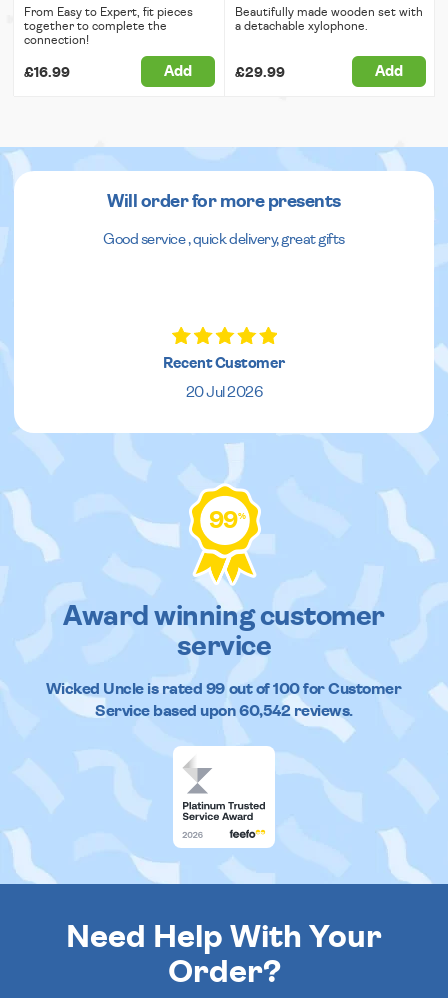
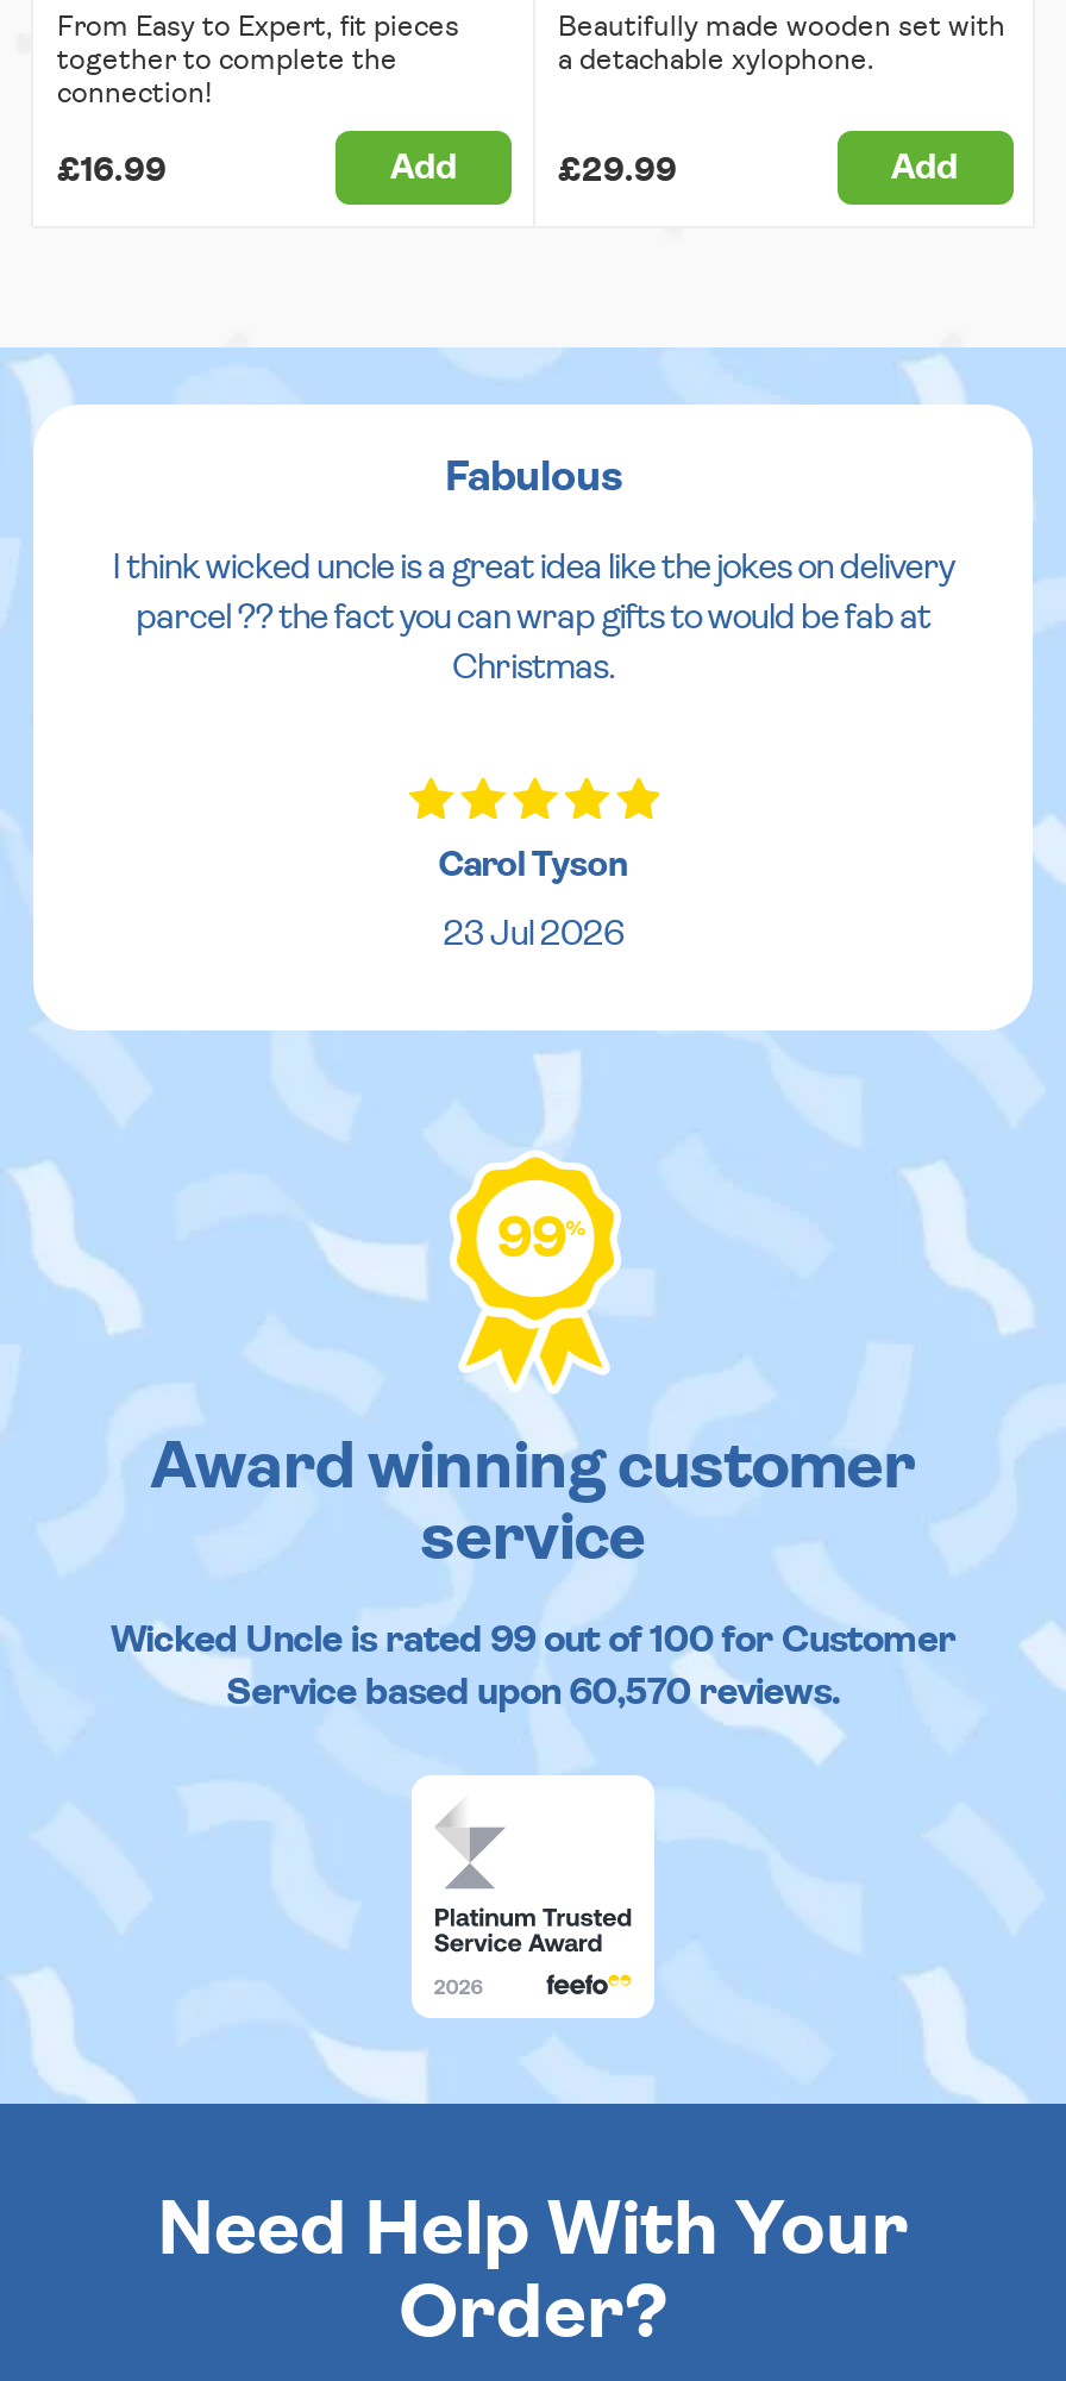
[107,193,341,211] Will order for more presents -> [445,457,621,500] Fabulous
[103,232,345,247] Good service , quick delivery, great gifts -> [112,549,954,685] I think wicked uncle is a great idea like the jokes on delivery | parcel ?? the fact you can wrap gifts to would be fab at | Christmas.
[163,356,285,371] Recent Customer -> [438,847,628,883] Carol Tyson
[186,385,262,400] 20 Jul 2026 -> [443,916,623,952] 23 Jul 2026
[95,703,353,719] Service based upon 60,542 reviews. -> [226,1673,839,1711] Service based upon 60,570 reviews.

